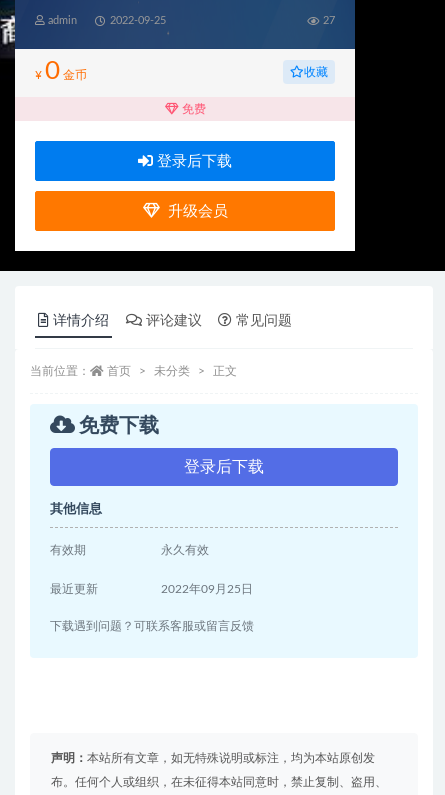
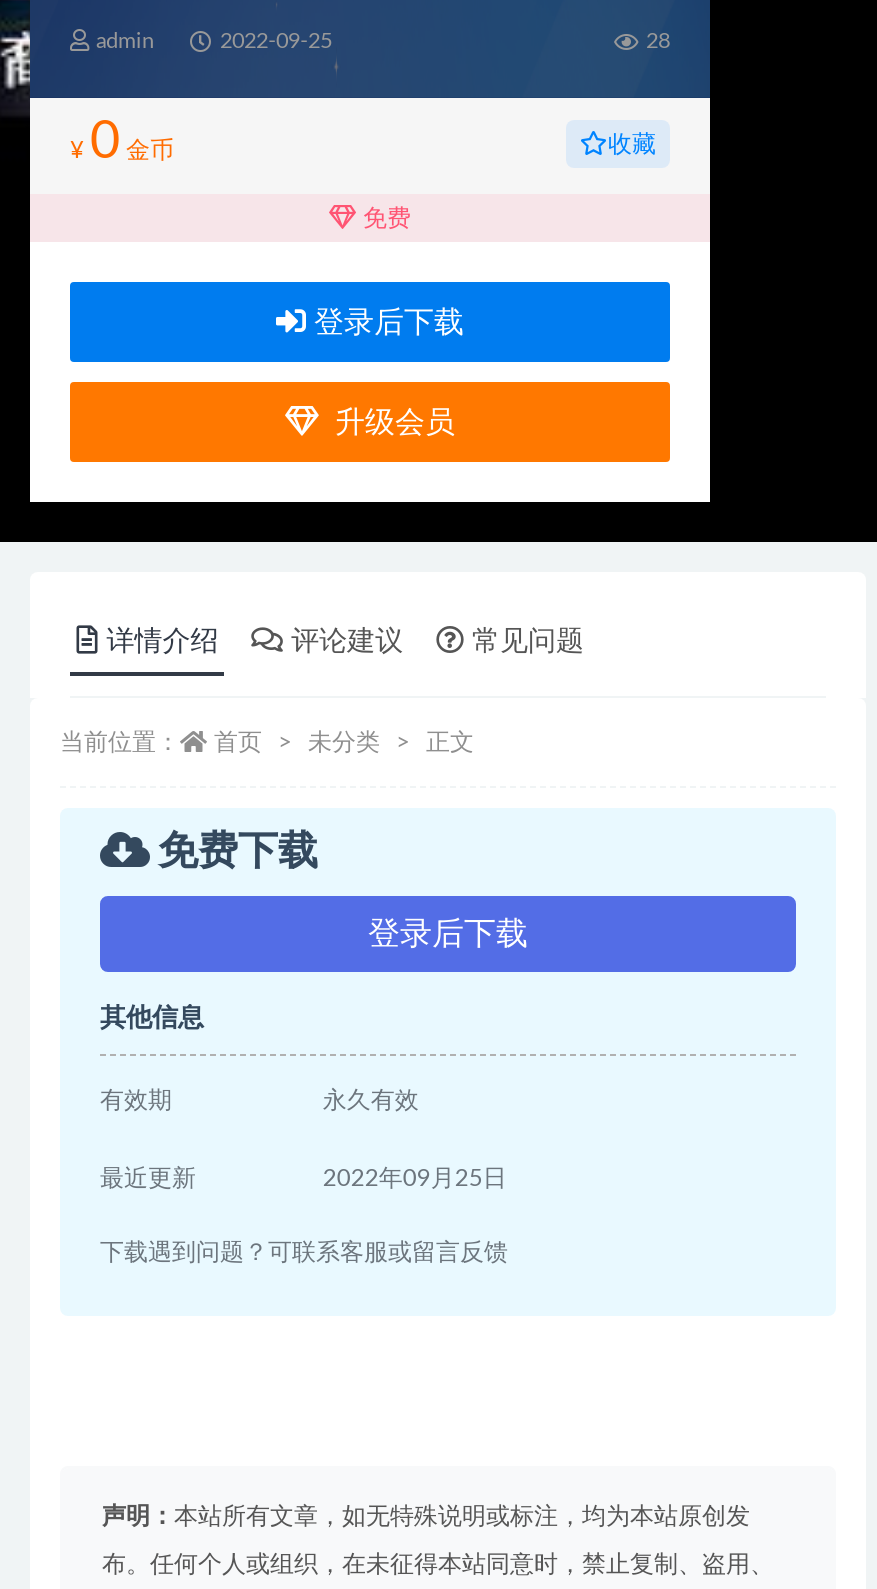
[323,15,335,26] 27 -> [646,30,670,52] 28

